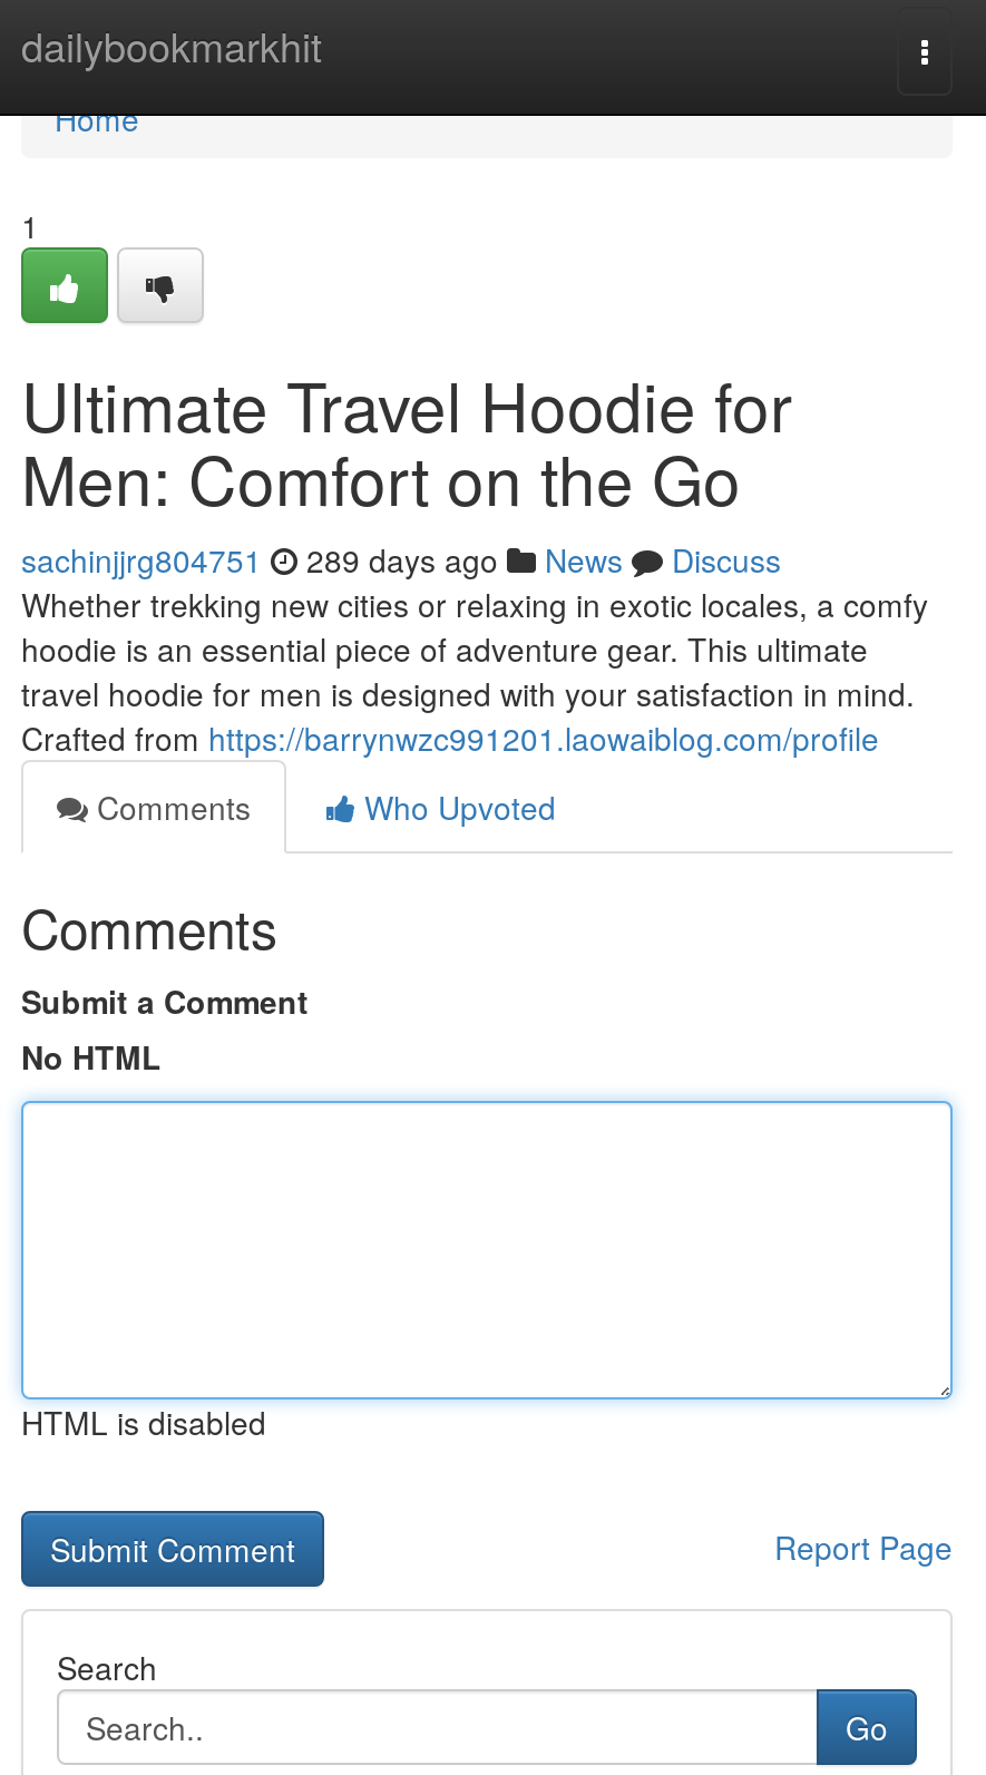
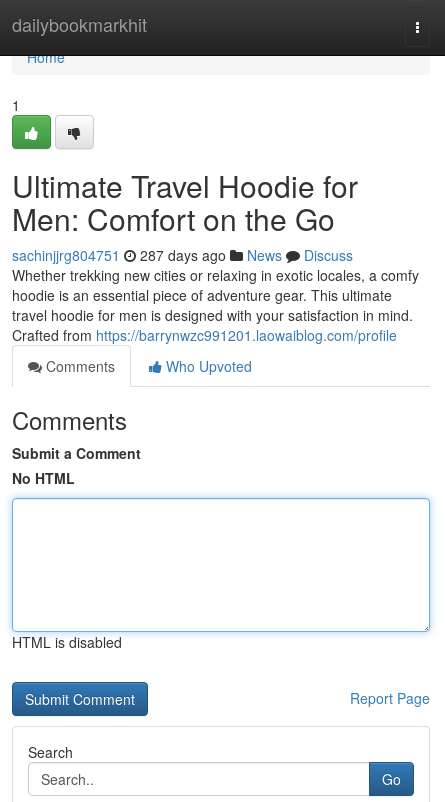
[21,537,781,582] sachinjjrg804751 289 days ago News Discuss -> [12,245,353,265] sachinjjrg804751 287 days ago News Discuss

